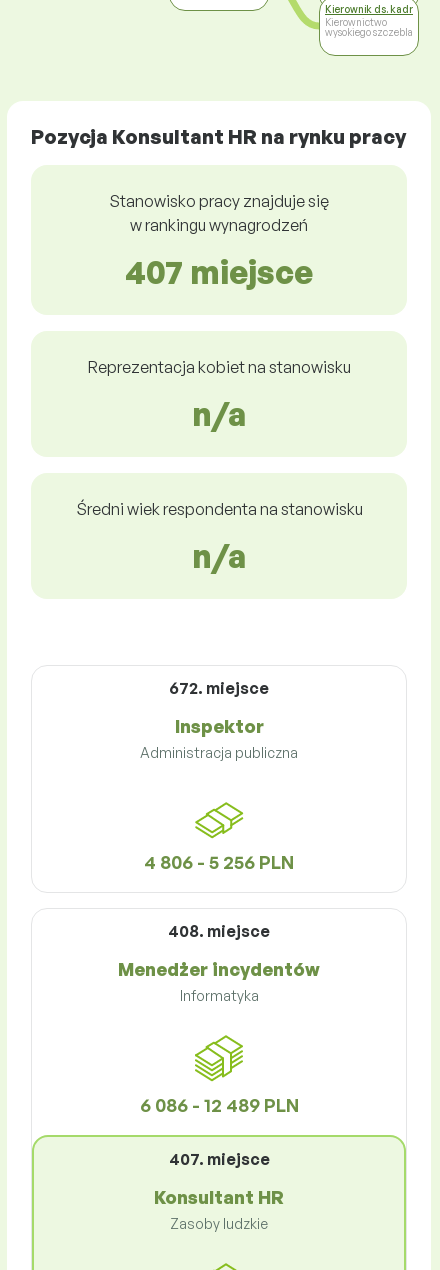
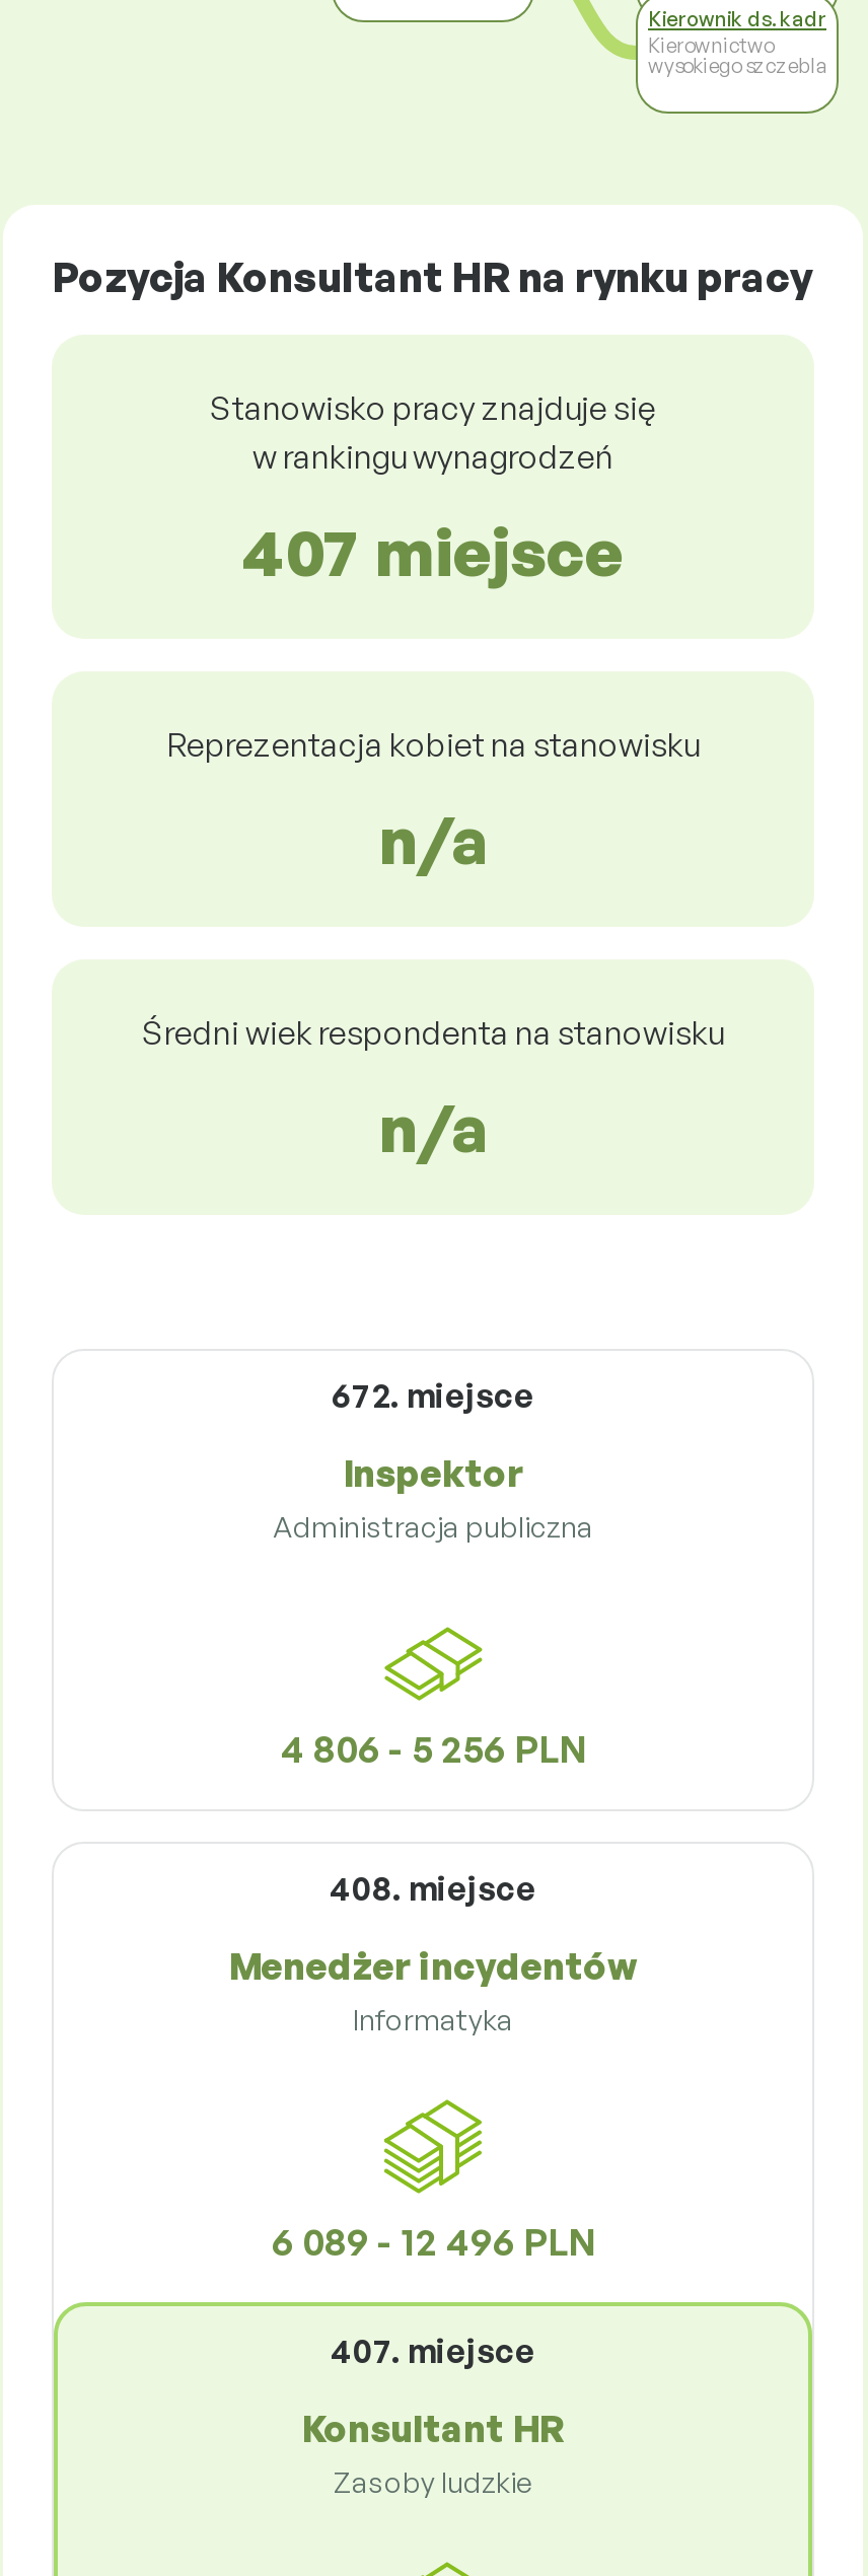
[139,1094,298,1116] 6 086 - 12 489 PLN -> [272,2219,594,2264] 6 089 - 12 496 PLN

